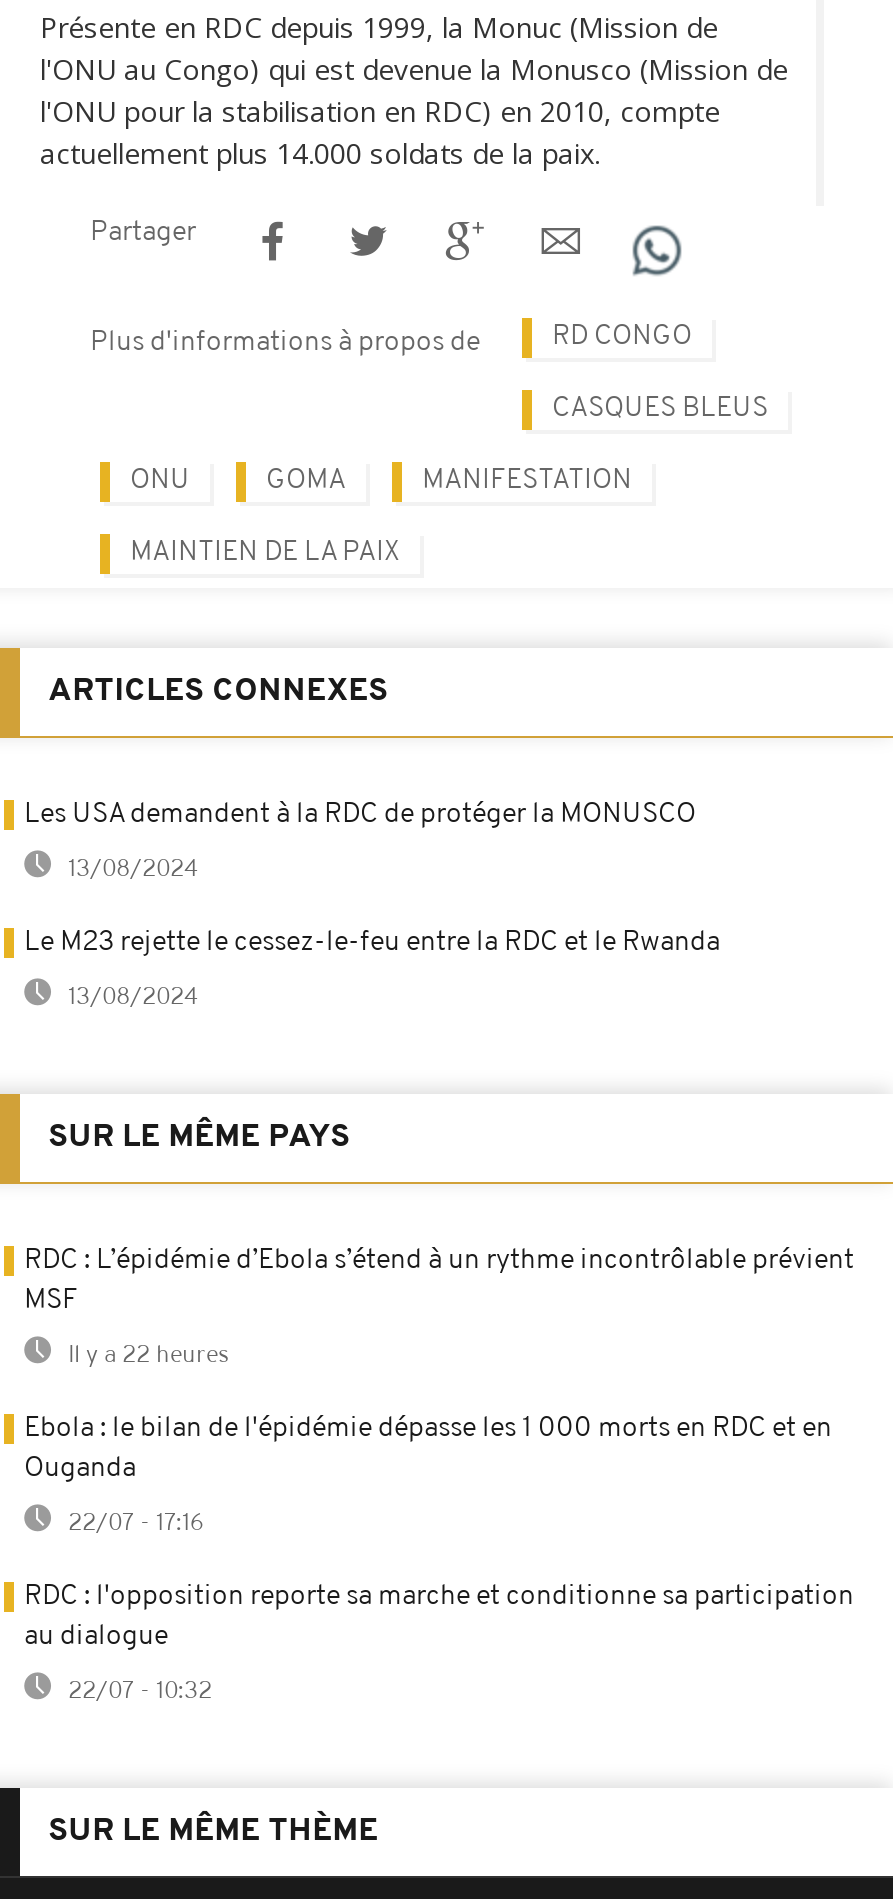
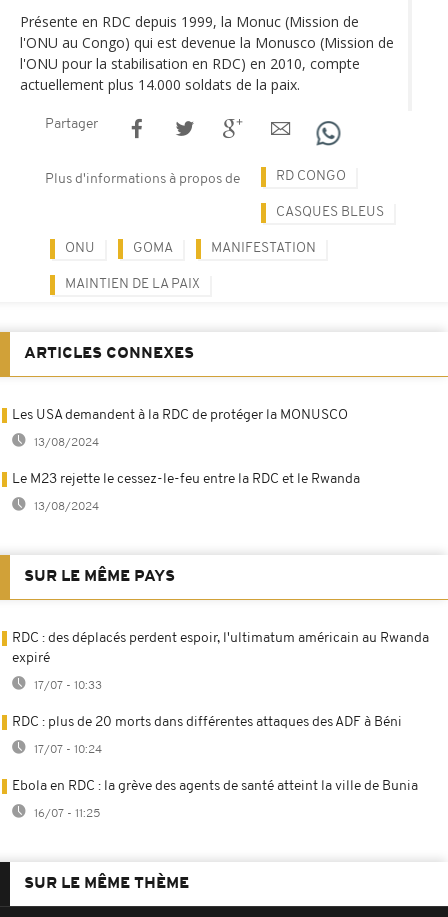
[24,1247,854,1317] RDC : L’épidémie d’Ebola s’étend à un rythme incontrôlable prévient | MSF -> [12,631,429,666] RDC : des déplacés perdent espoir, l'ultimatum américain au Rwanda | expiré
[62,1345,230,1369] Il y a 22 heures -> [31,680,102,692] 17/07 - 10:33
[24,1415,832,1485] Ebola : le bilan de l'épidémie dépasse les 1 000 morts en RDC et en | Ouganda -> [12,715,402,730] RDC : plus de 20 morts dans différentes attaques des ADF à Béni
[62,1513,204,1537] 22/07 - 17:16 -> [31,744,102,756] 17/07 - 10:24
[24,1583,854,1653] RDC : l'opposition reporte sa marche et conditionne sa participation | au dialogue -> [12,779,418,794] Ebola en RDC : la grève des agents de santé atteint la ville de Bunia
[62,1681,212,1705] 22/07 - 10:32 -> [31,808,101,820] 16/07 - 11:25

